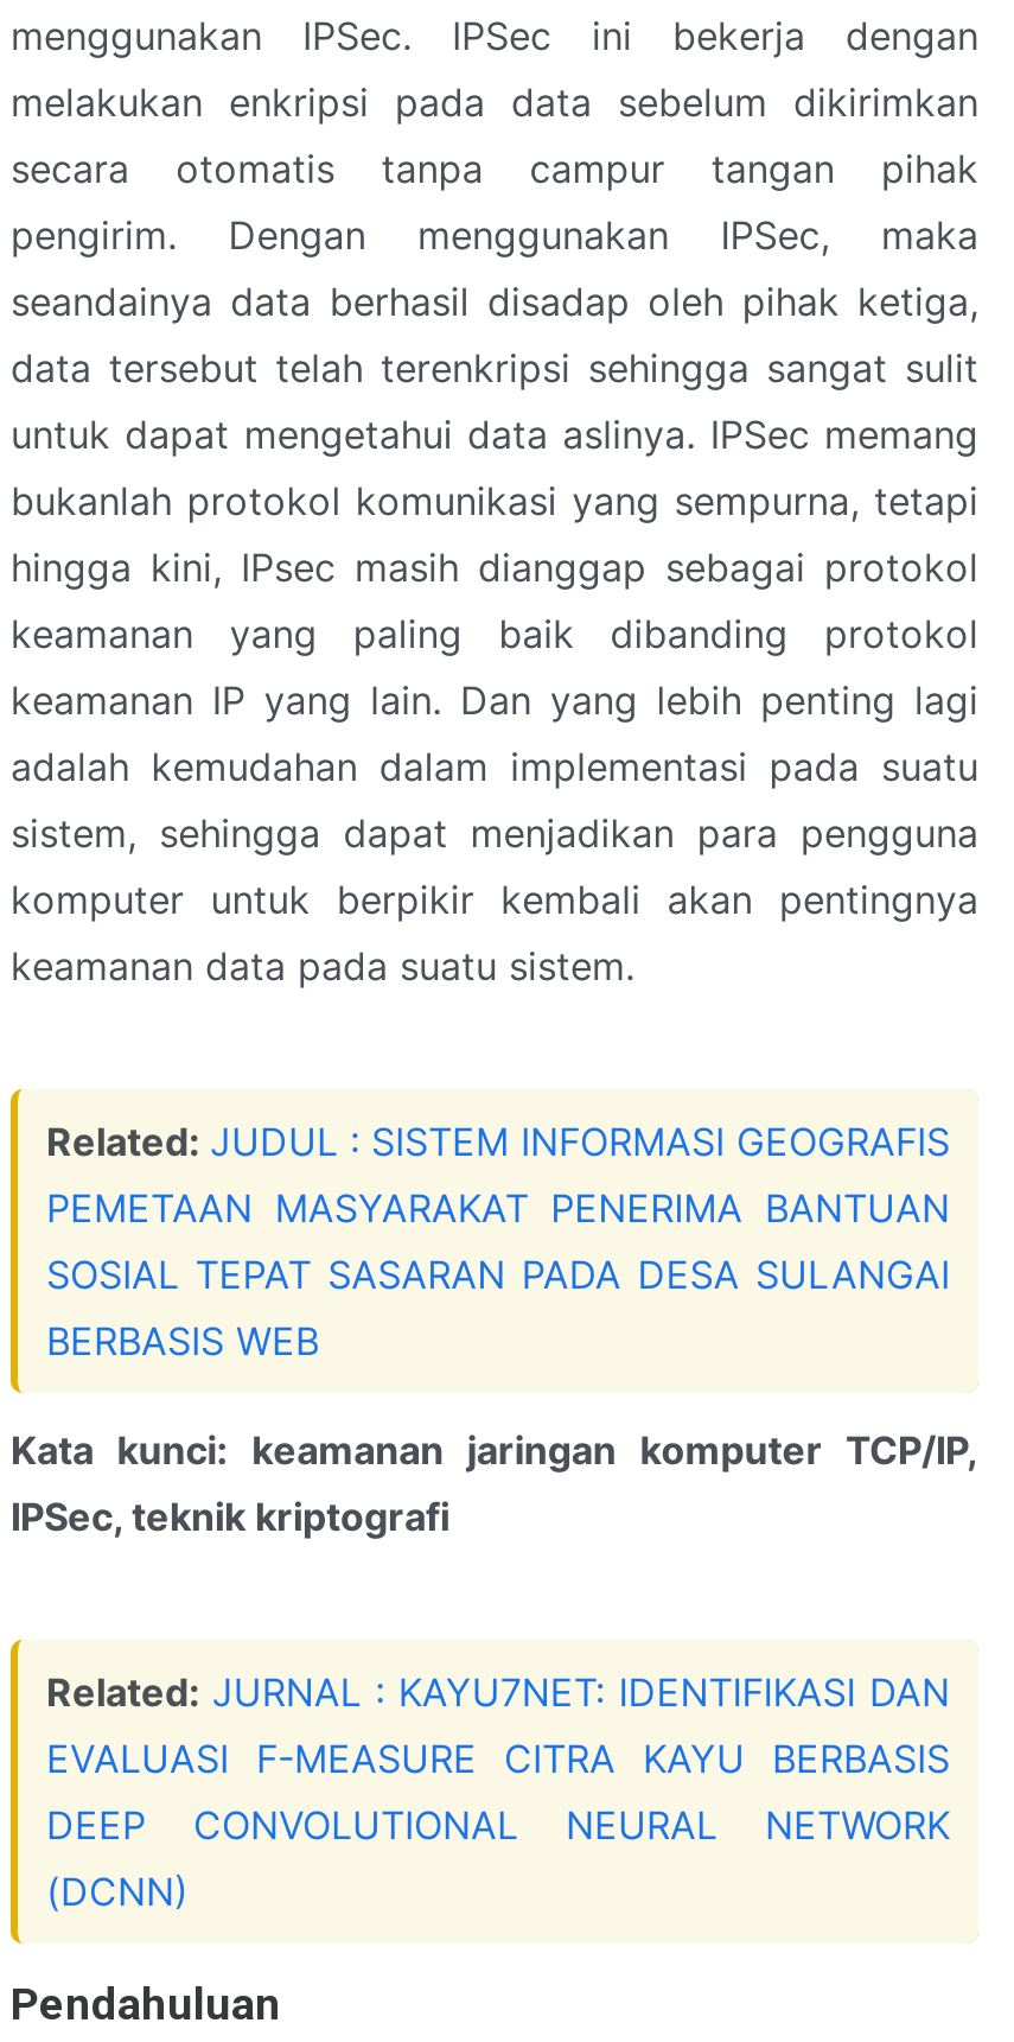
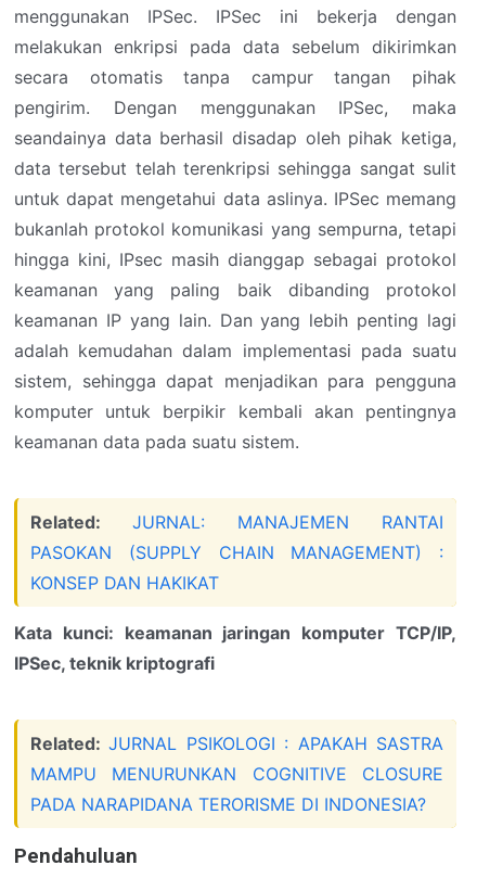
[46,1117,950,1364] Related: JUDUL : SISTEM INFORMASI GEOGRAFIS | PEMETAAN MASYARAKAT PENERIMA BANTUAN | SOSIAL TEPAT SASARAN PADA DESA SULANGAI | BERBASIS WEB -> [30,511,443,593] Related: JURNAL: MANAJEMEN RANTAI | PASOKAN (SUPPLY CHAIN MANAGEMENT) : | KONSEP DAN HAKIKAT
[46,1668,950,1915] Related: JURNAL : KAYU7NET: IDENTIFIKASI DAN | EVALUASI F-MEASURE CITRA KAYU BERBASIS | DEEP CONVOLUTIONAL NEURAL NETWORK | (DCNN) -> [30,732,443,815] Related: JURNAL PSIKOLOGI : APAKAH SASTRA | MAMPU MENURUNKAN COGNITIVE CLOSURE | PADA NARAPIDANA TERORISME DI INDONESIA?

